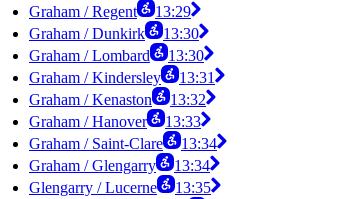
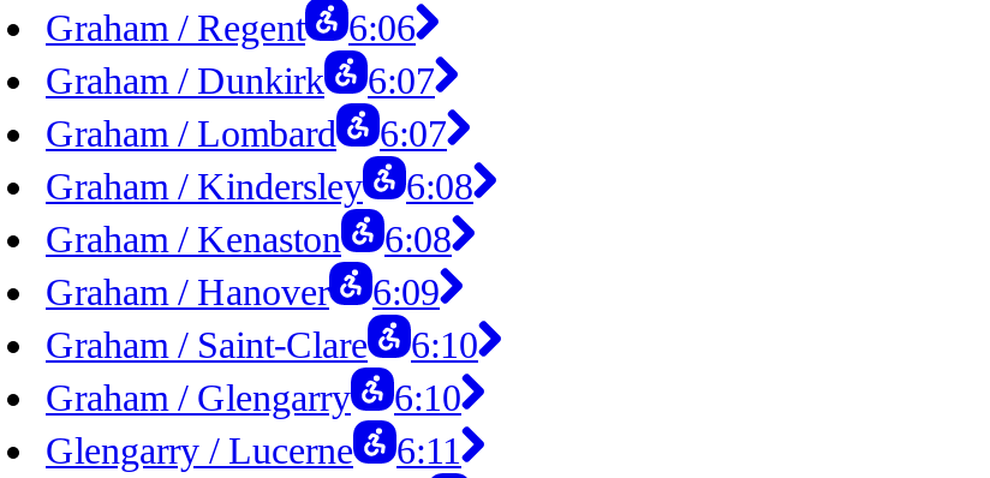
[29,3,191,20] Graham / Regent 13:29 -> [46,8,416,49] Graham / Regent 6:06
[29,25,199,42] Graham / Dunkirk 13:30 -> [46,61,435,101] Graham / Dunkirk 6:07
[29,47,204,64] Graham / Lombard 13:30 -> [46,113,447,154] Graham / Lombard 6:07
[29,69,215,86] Graham / Kindersley 13:31 -> [46,166,473,207] Graham / Kindersley 6:08
[29,91,206,108] Graham / Kenaston 13:32 -> [46,219,452,260] Graham / Kenaston 6:08
[29,113,201,130] Graham / Hanover 13:33 -> [46,272,440,313] Graham / Hanover 6:09
[29,135,217,152] Graham / Saint-Clare 13:34 -> [46,325,478,366] Graham / Saint-Clare 6:10
[29,157,210,174] Graham / Glengarry 13:34 -> [46,378,461,418] Graham / Glengarry 6:10
[29,179,211,196] Glengarry / Lucerne 13:35 -> [46,430,461,471] Glengarry / Lucerne 6:11

